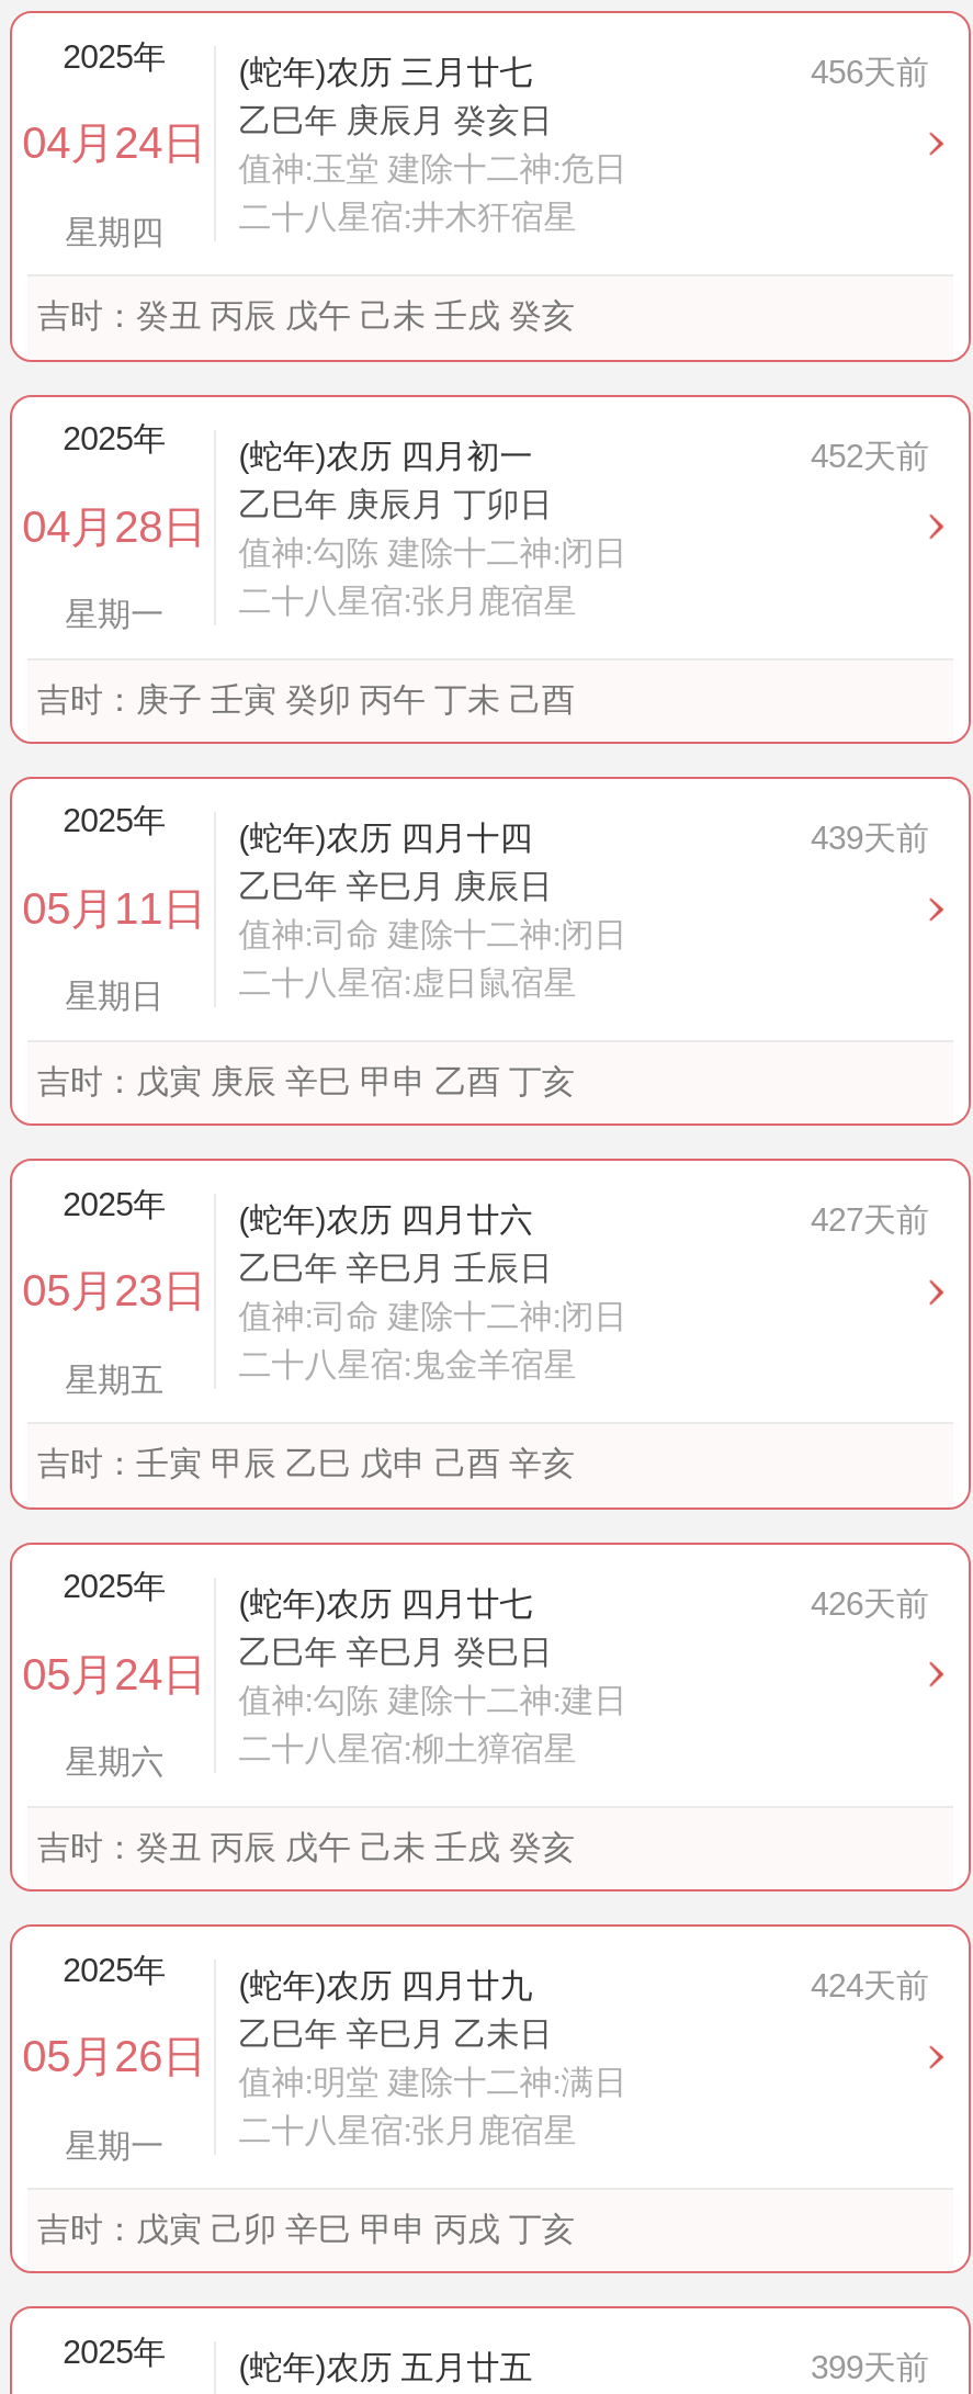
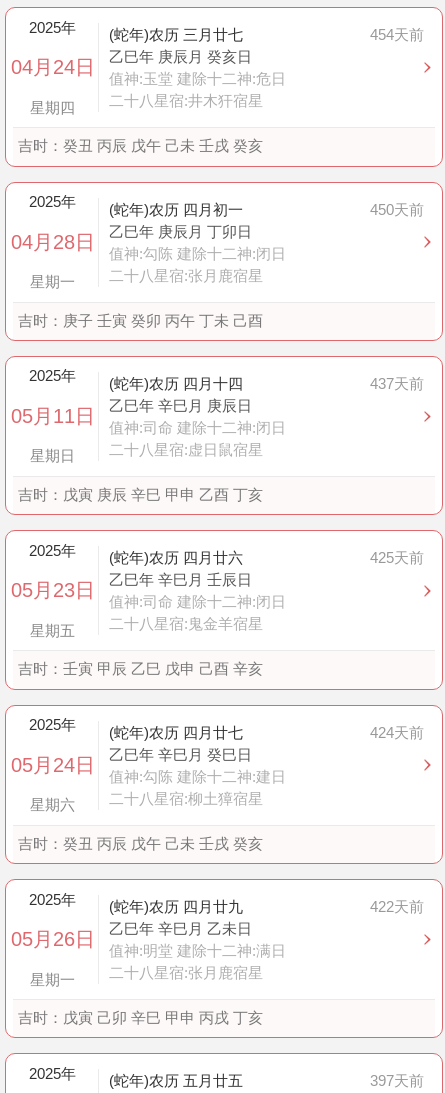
[811,53,929,90] 456天前 -> [370,26,424,43] 454天前
[811,436,929,473] 452天前 -> [370,200,424,217] 450天前
[811,818,929,856] 439天前 -> [370,375,424,392] 437天前
[811,1201,929,1238] 427天前 -> [370,549,424,566] 425天前
[811,1583,929,1621] 426天前 -> [370,724,424,741] 424天前
[811,1966,929,2003] 424天前 -> [370,898,424,915] 422天前
[811,2349,929,2386] 399天前 -> [370,1072,424,1089] 397天前

